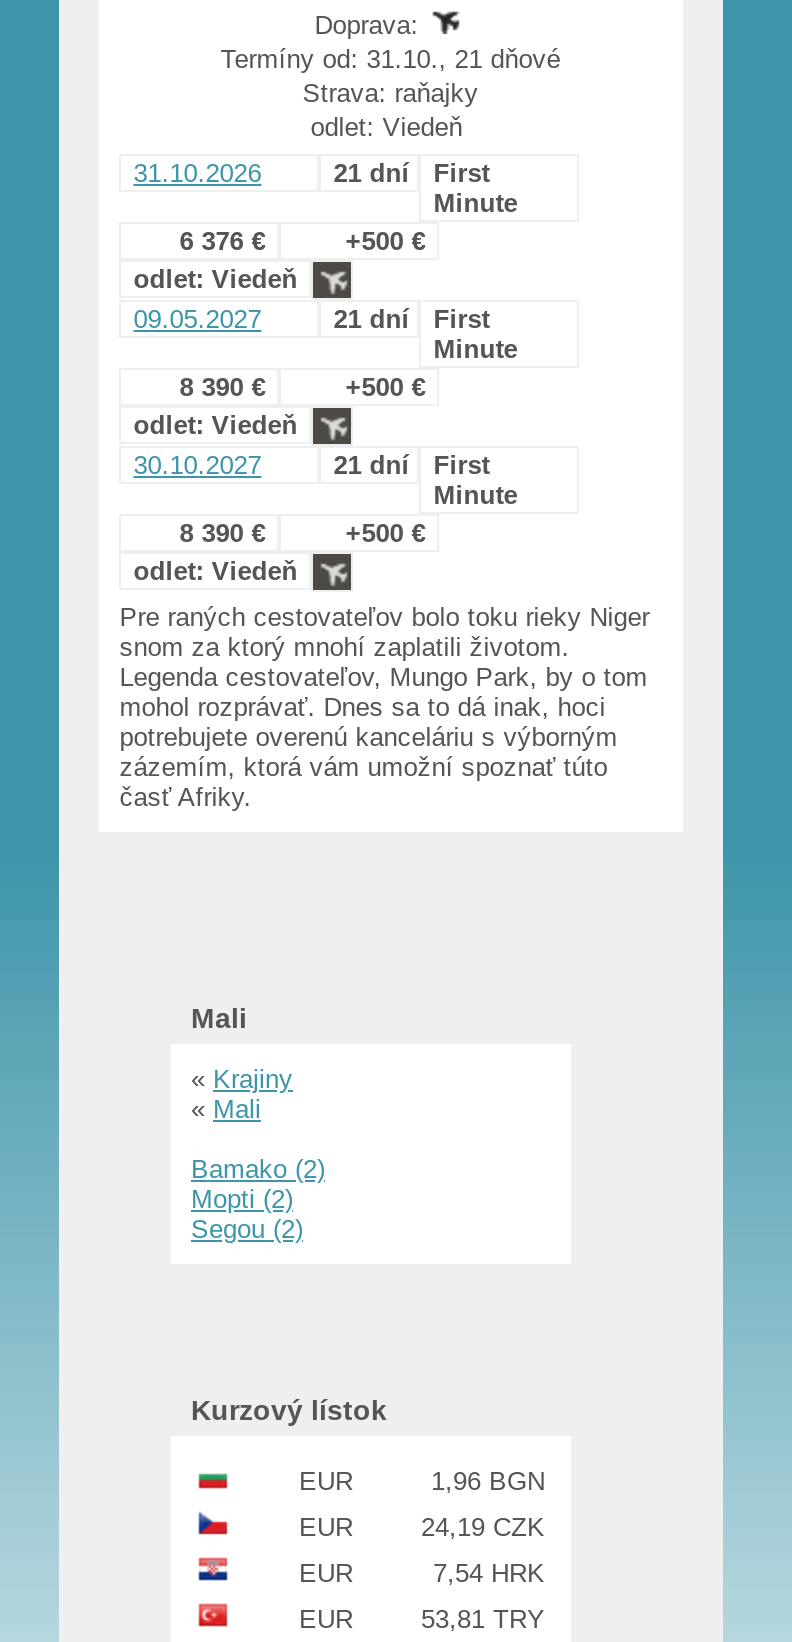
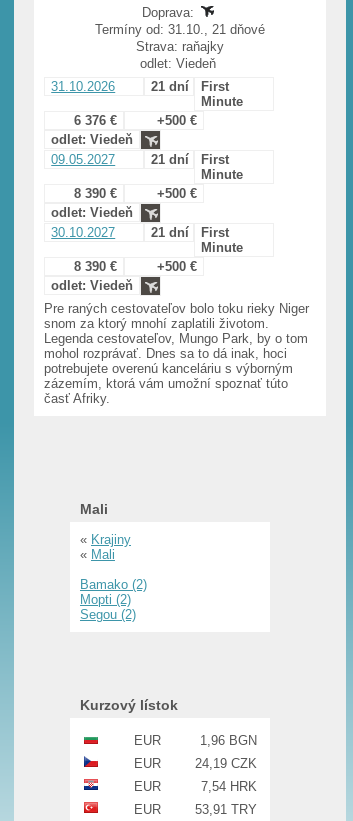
[421,1604,545,1634] 53,81 TRY -> [195,802,257,817] 53,91 TRY

